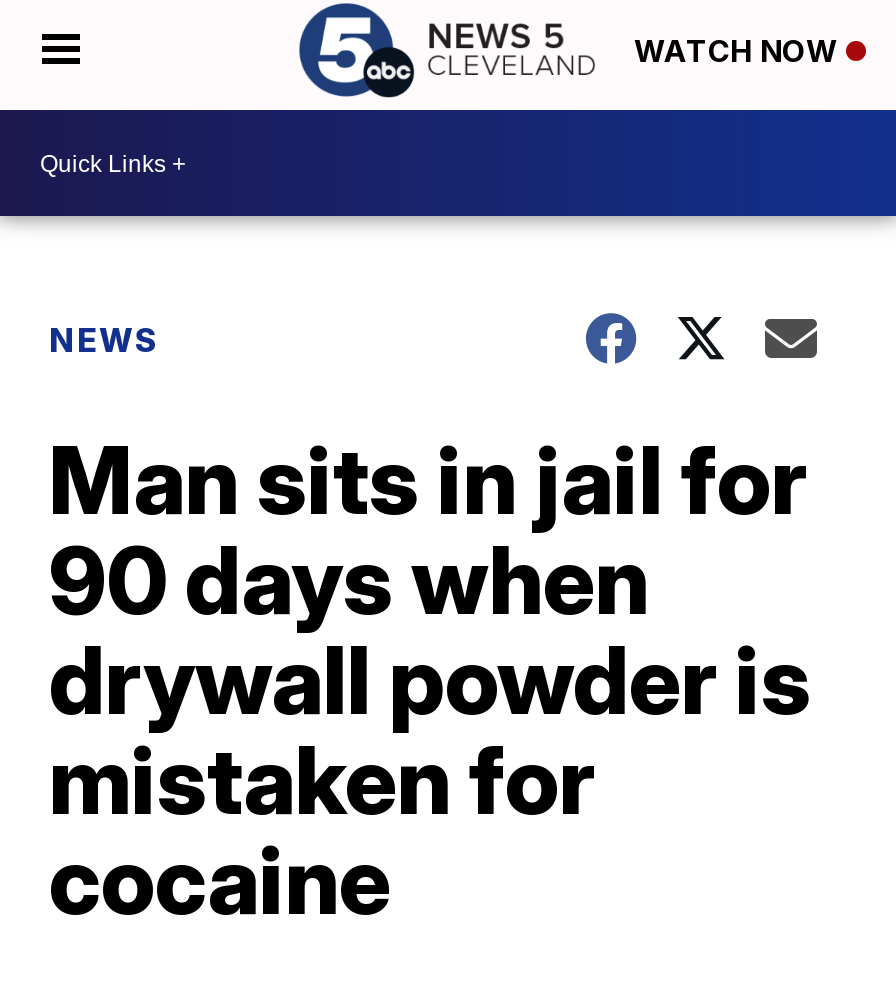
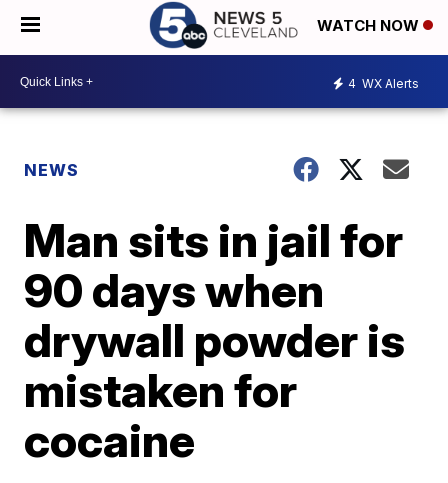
none -> [348,75,419,90] 4 WX Alerts

